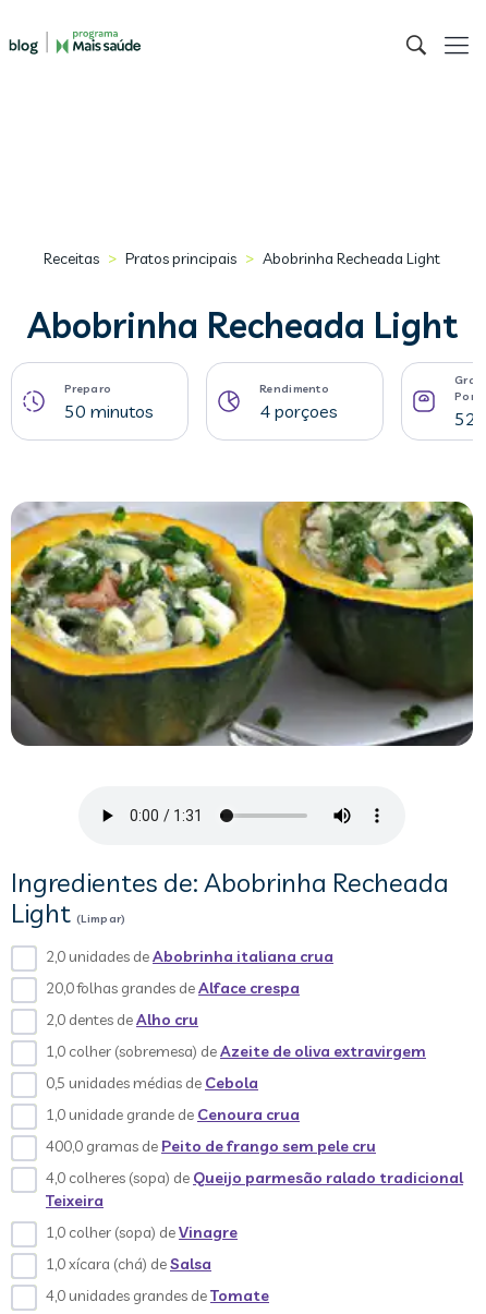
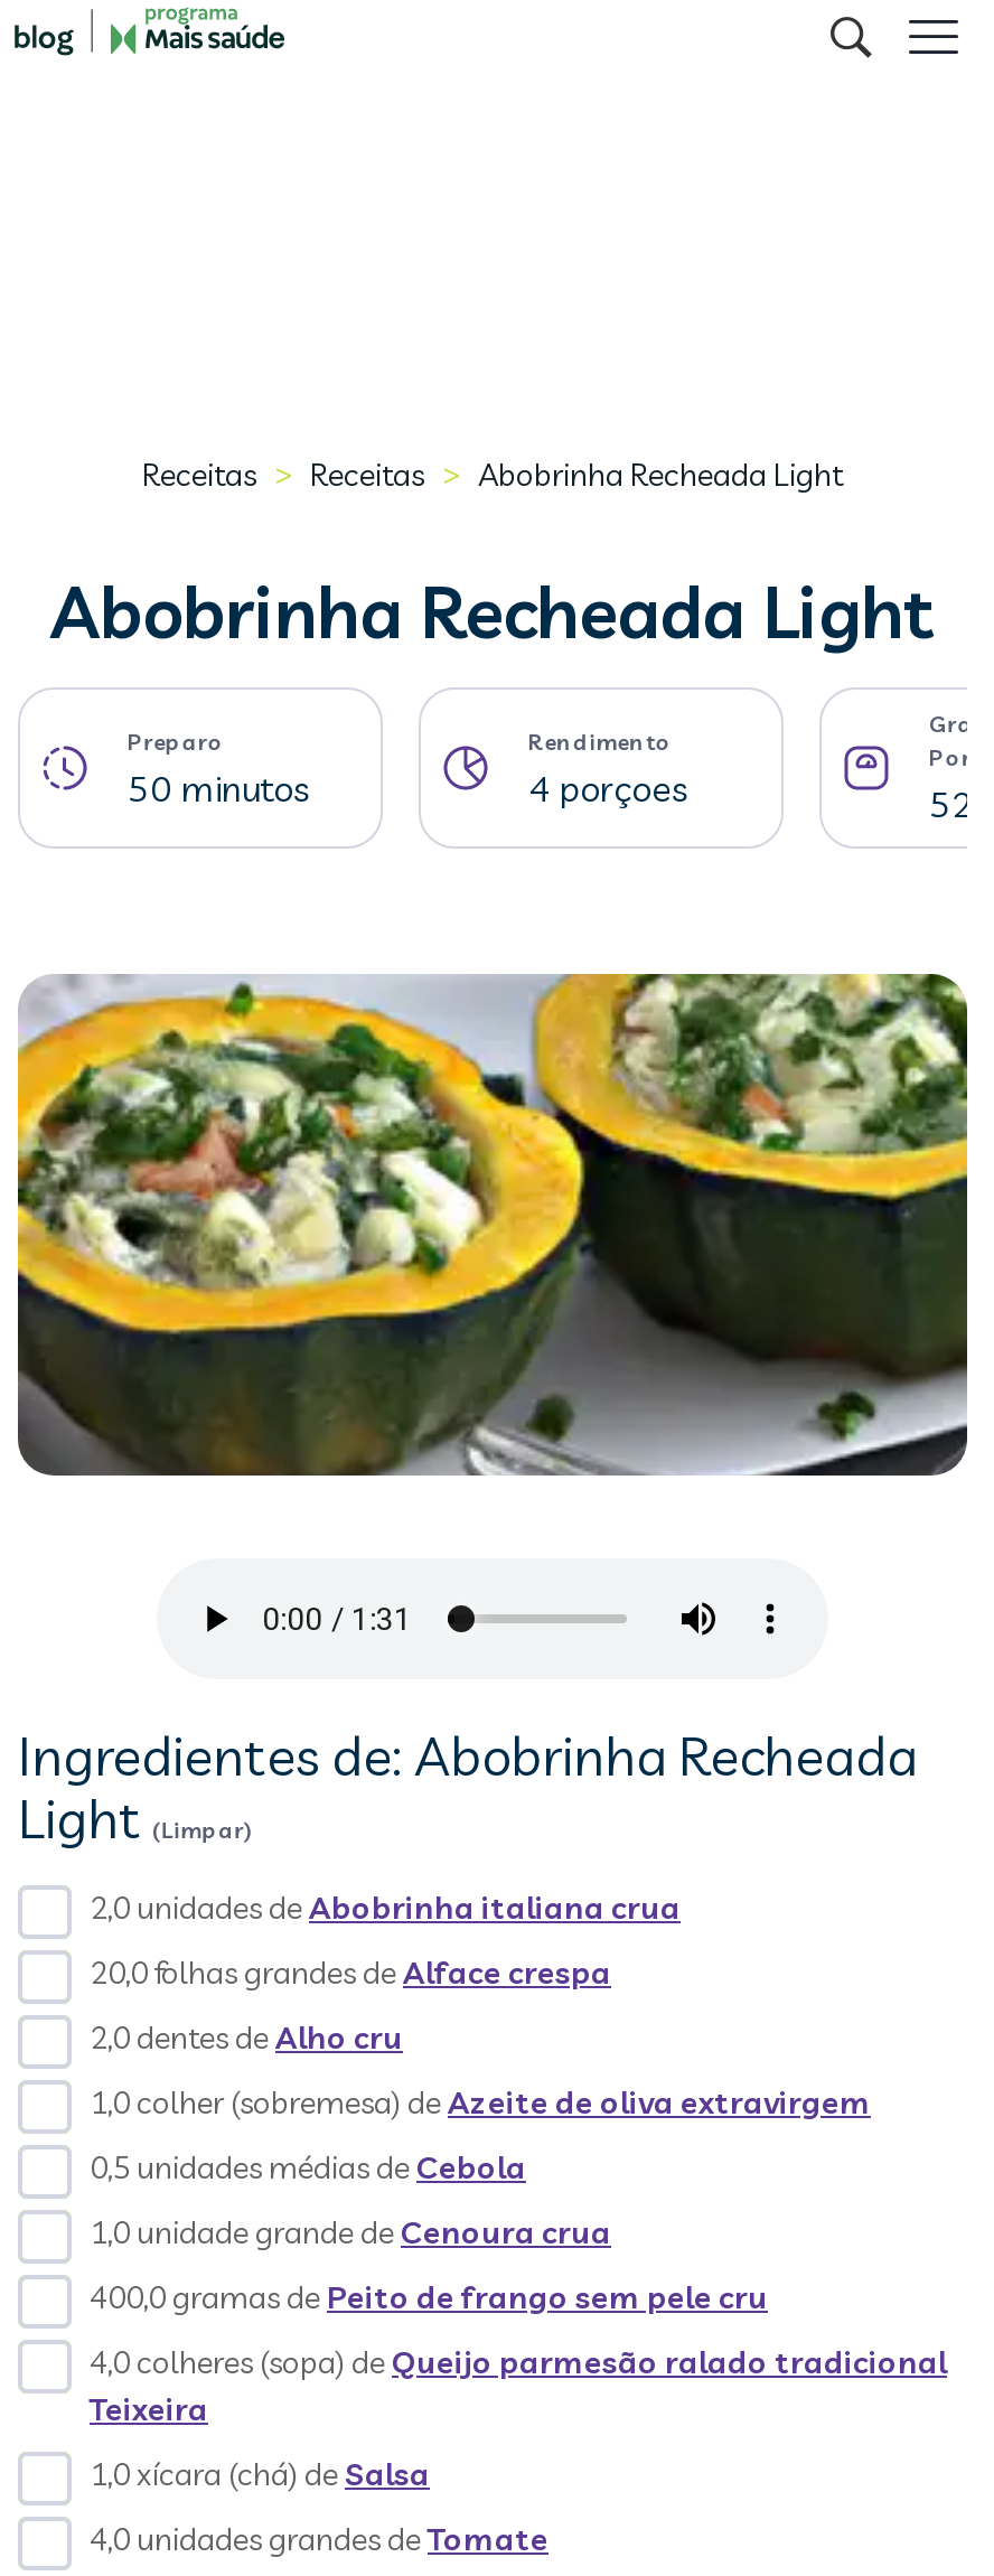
[44,248,440,268] Receitas > Pratos principais > Abobrinha Recheada Light -> [142,452,843,495] Receitas > Receitas > Abobrinha Recheada Light
[46,1222,238,1242] 1,0 colher (sopa) deVinagre -> none

